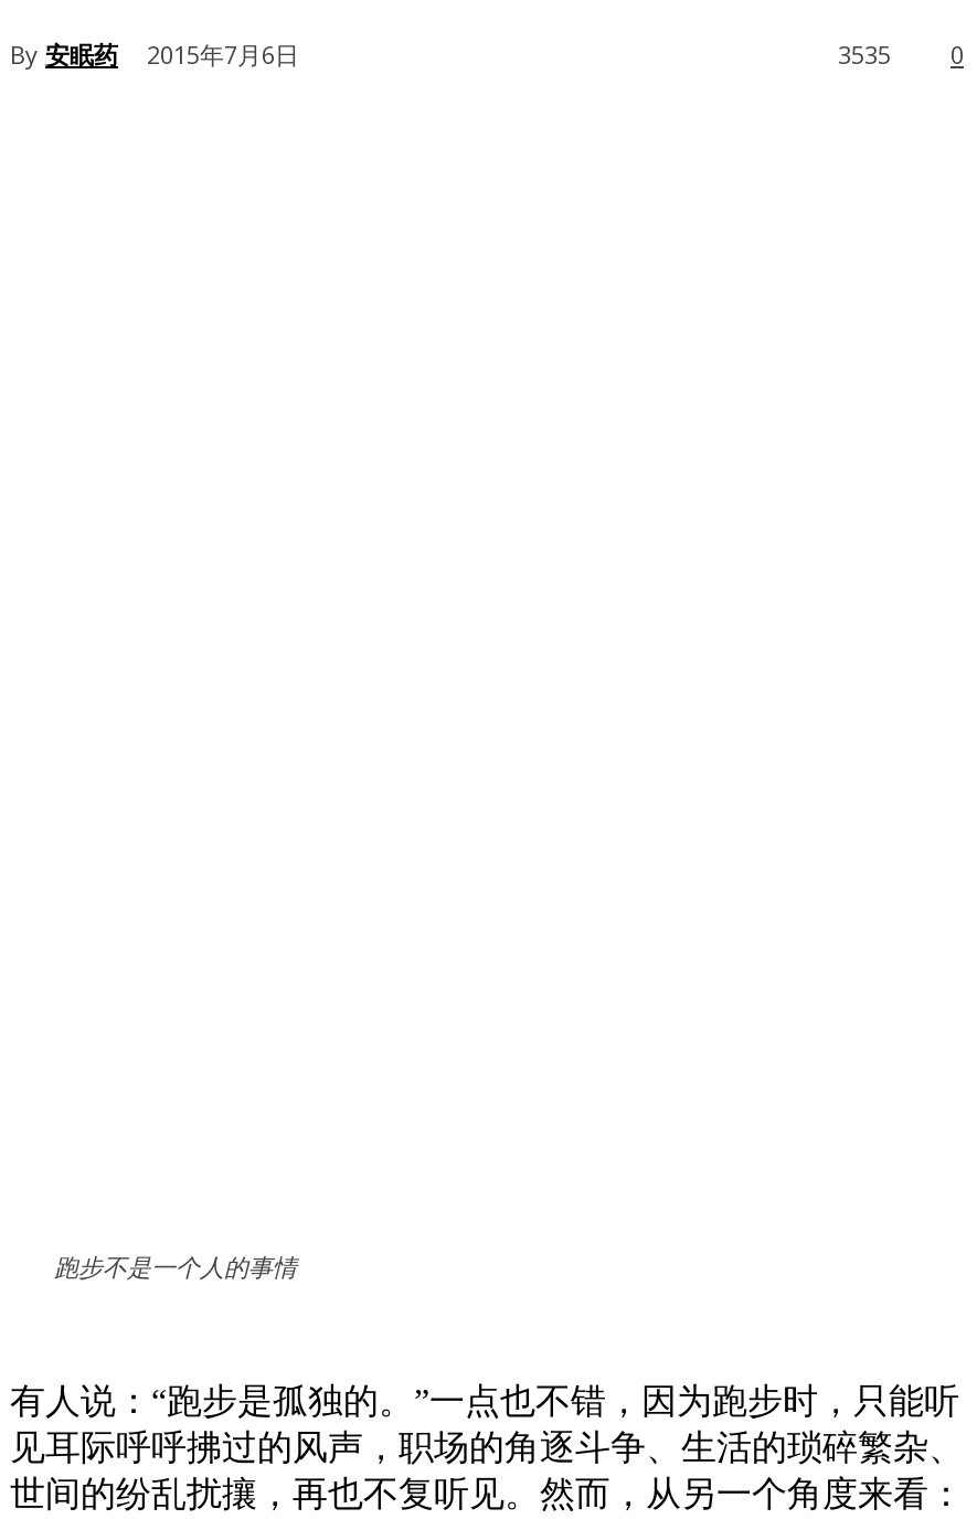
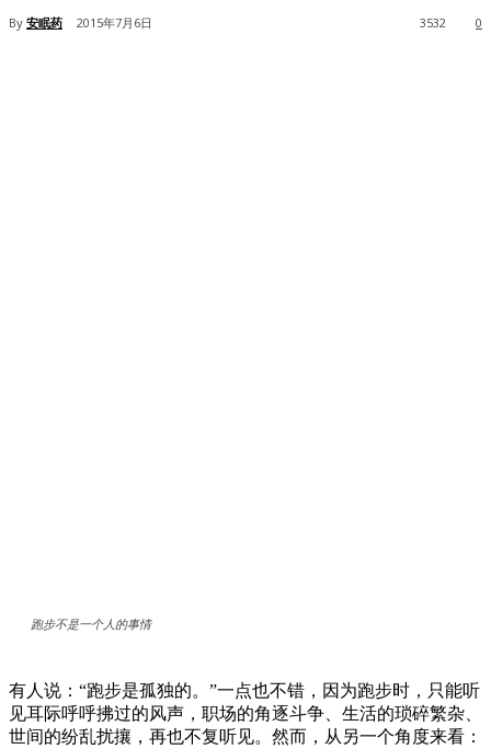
[838,38,964,71] 3535 0 -> [420,14,482,31] 3532 0

